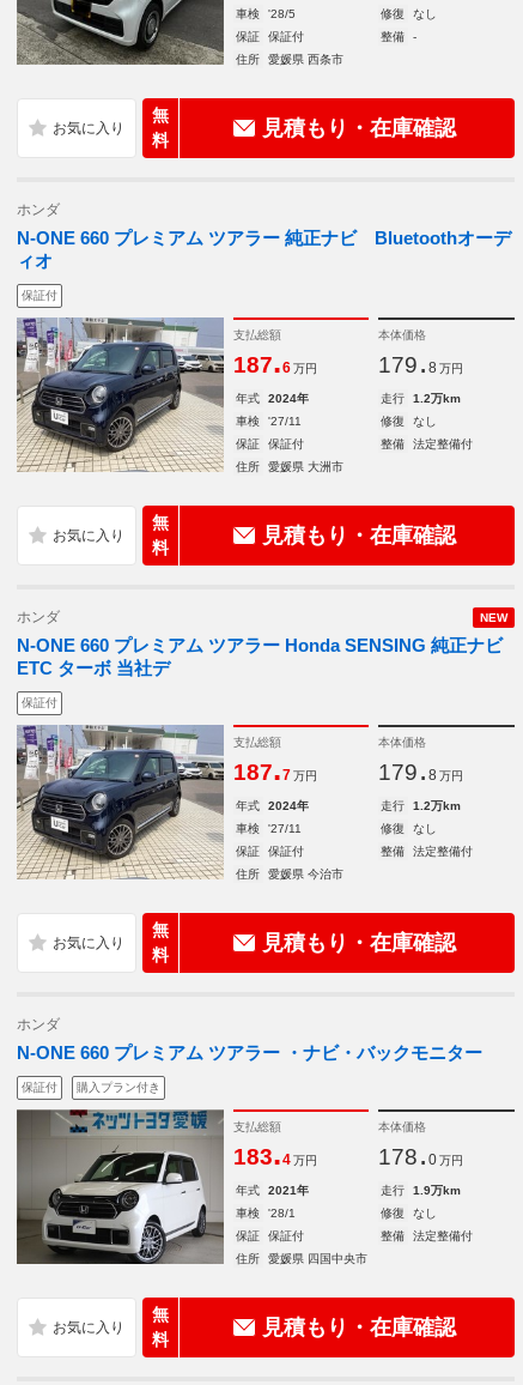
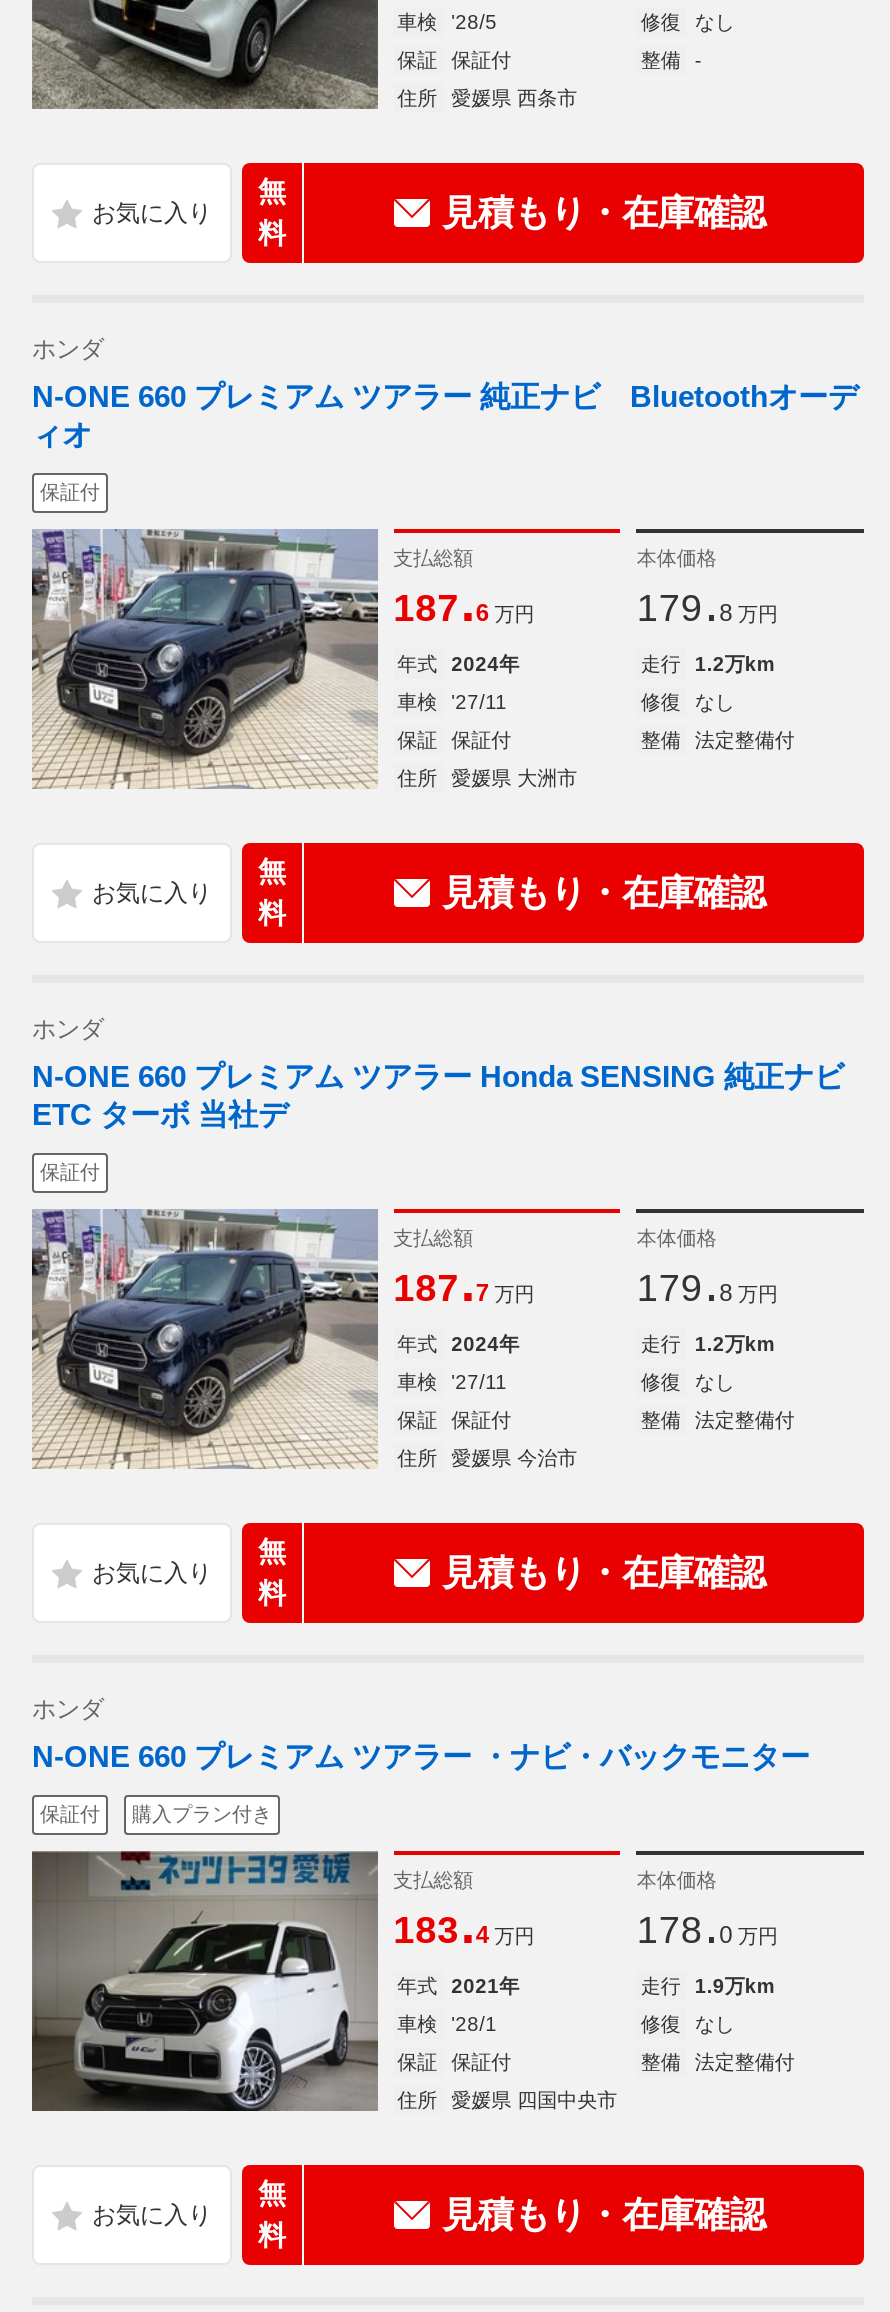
[480,611,507,624] NEW -> none

